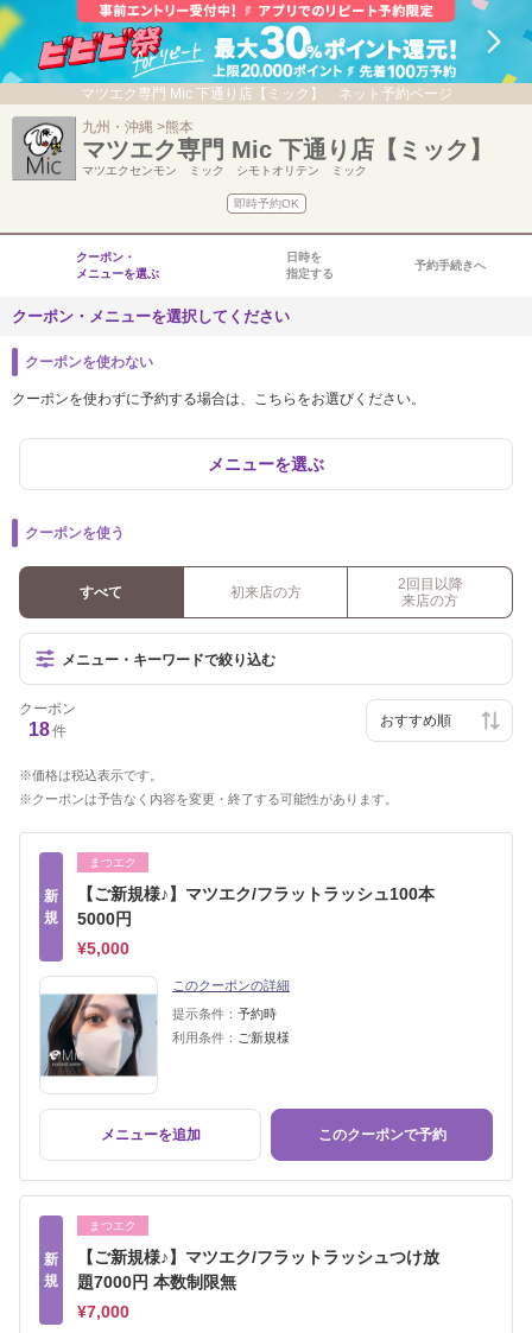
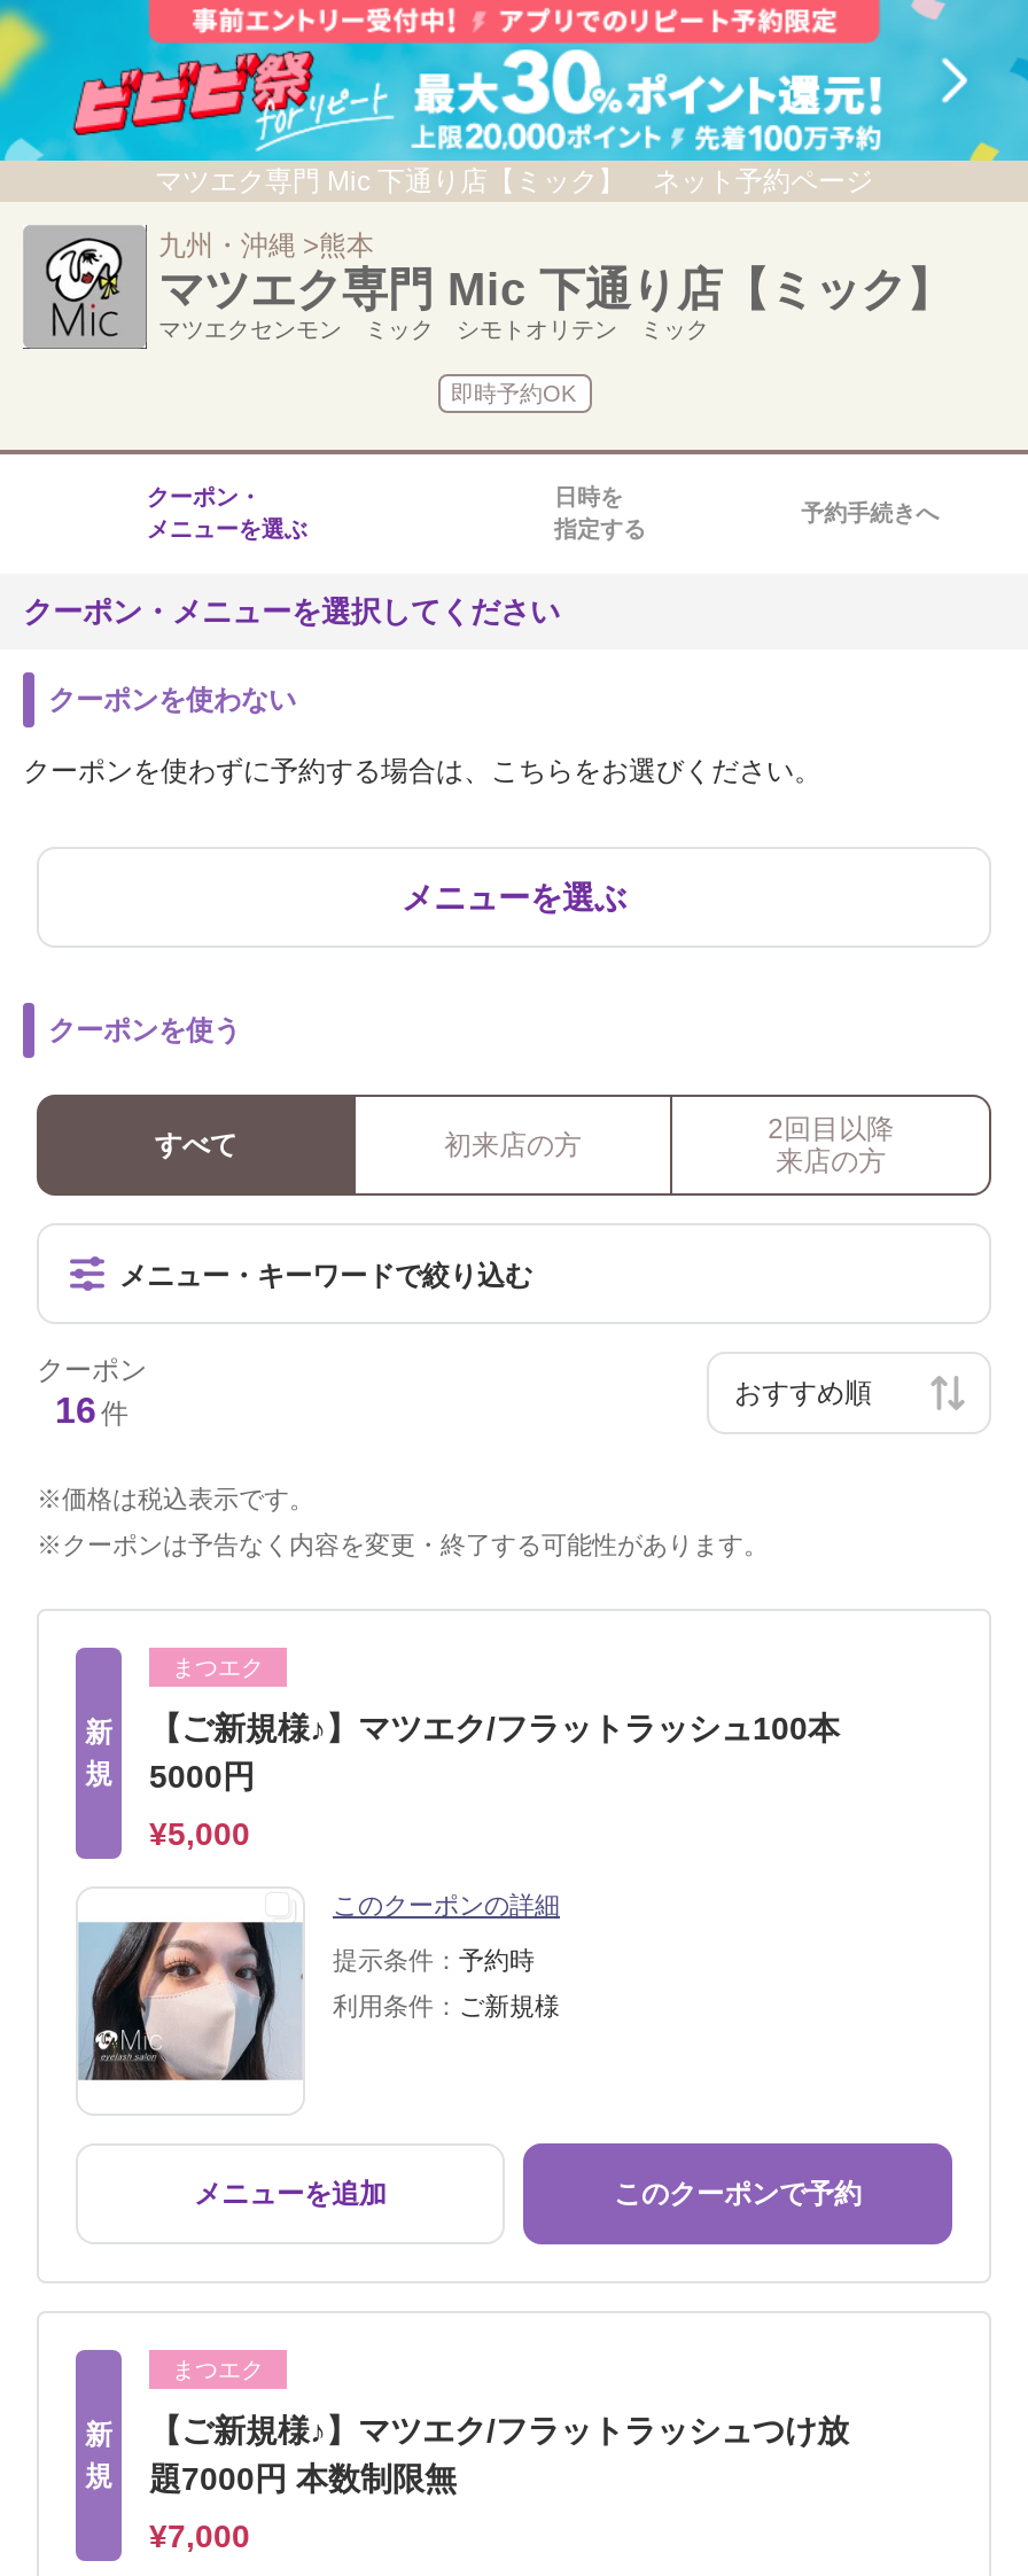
[28,719,66,740] 18 件 -> [55,1391,128,1430] 16 件

